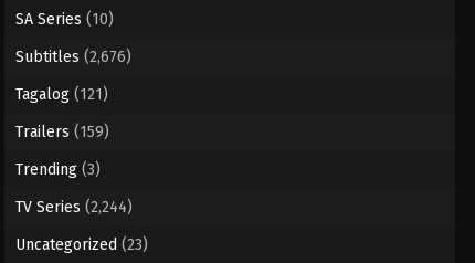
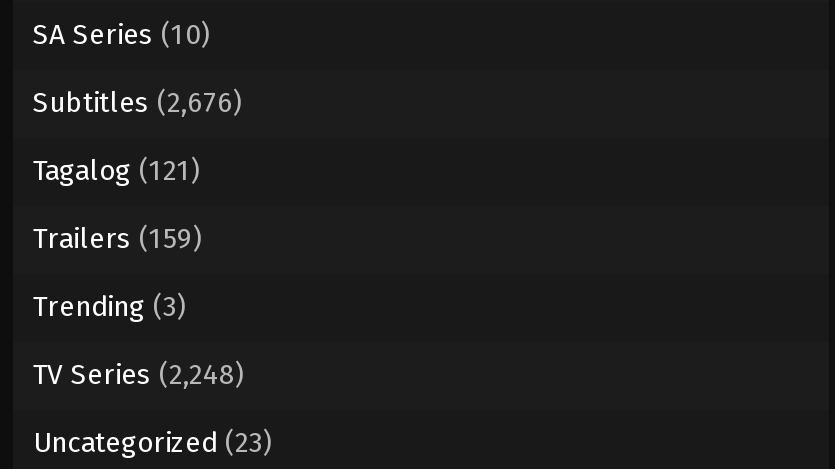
[15,198,133,216] TV Series (2,244) -> [33,358,245,392] TV Series (2,248)

